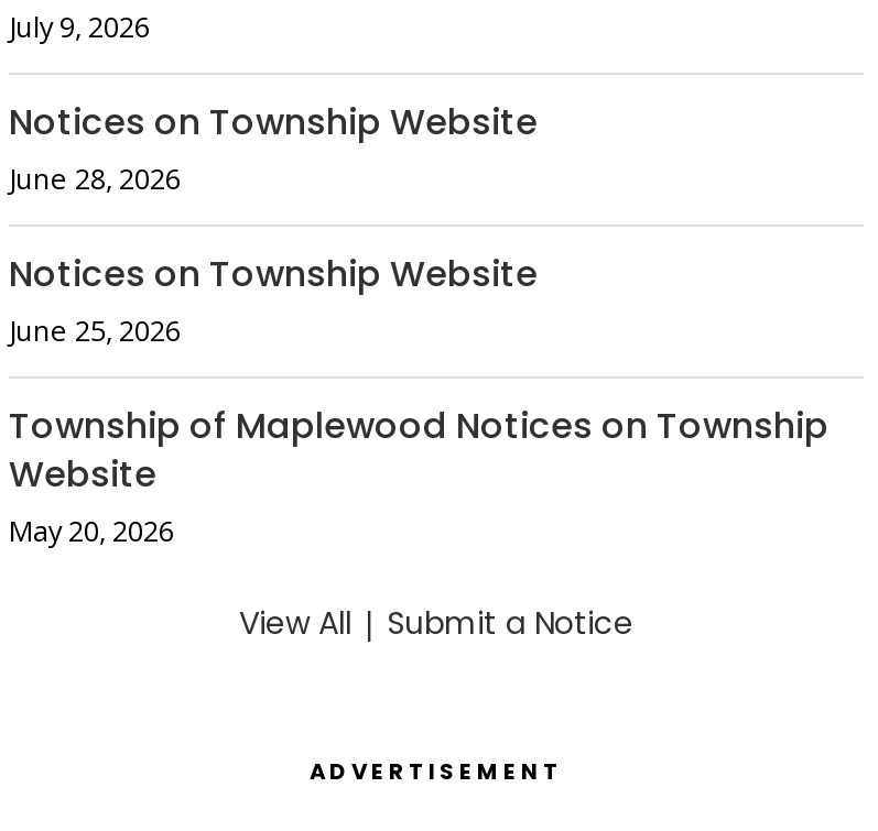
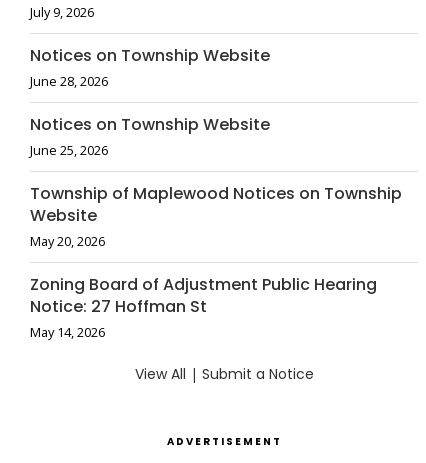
none -> [30,273,377,341] Zoning Board of Adjustment Public Hearing | Notice: 27 Hoffman St | May 14, 2026

